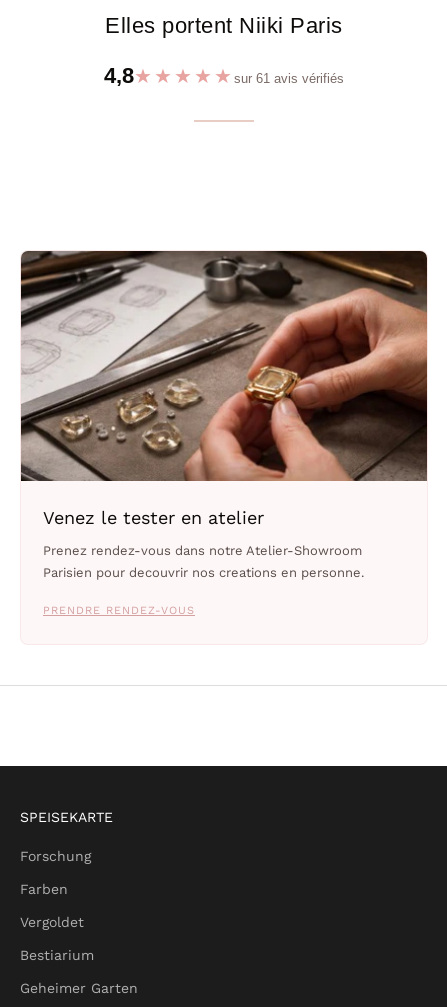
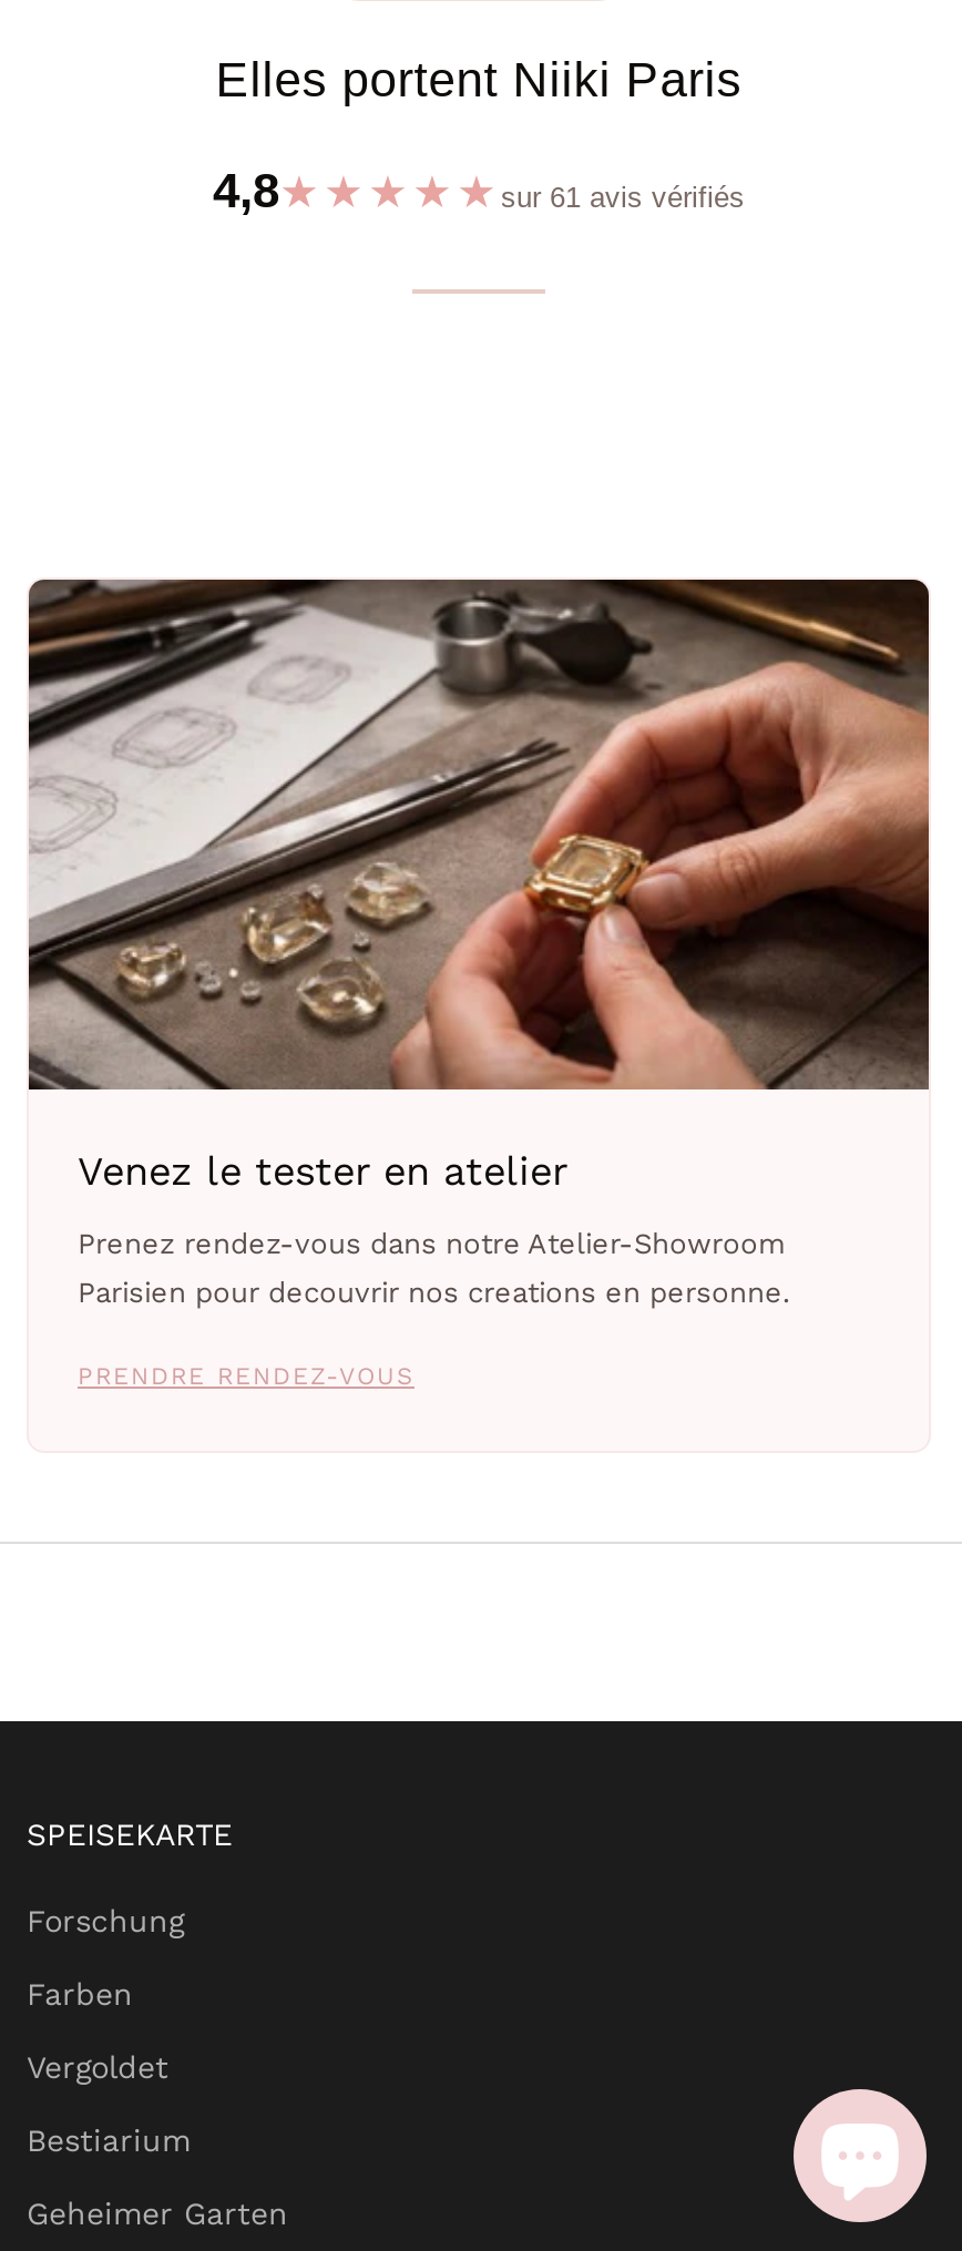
none -> [791,2086,929,2226] [image]

